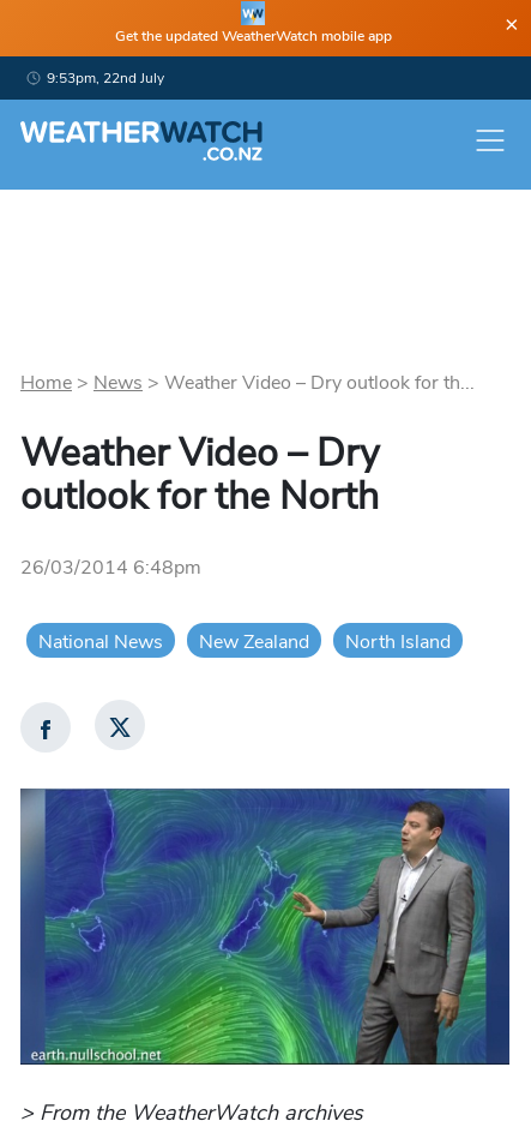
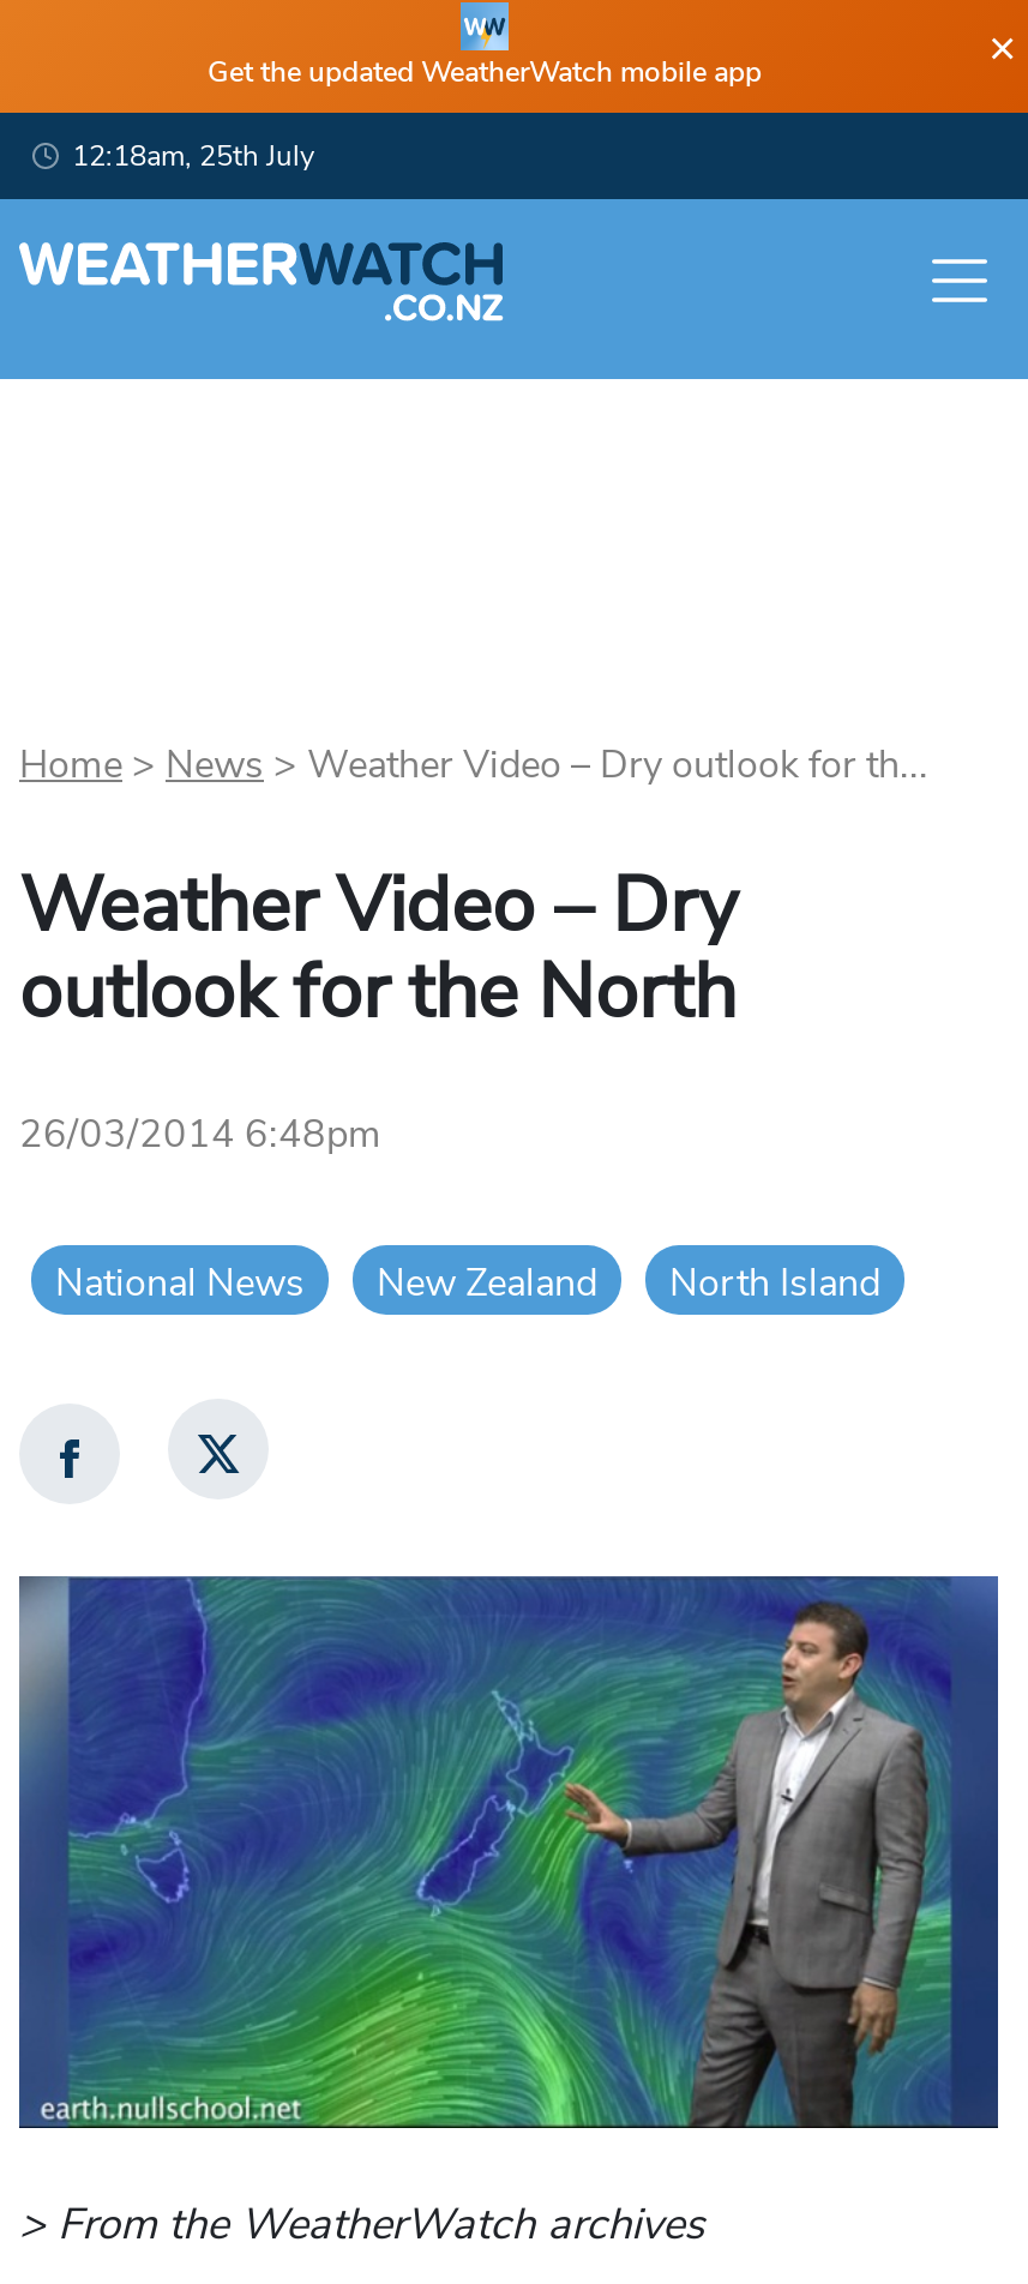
[47,68,164,88] 9:53pm, 22nd July -> [72,137,314,175] 12:18am, 25th July

